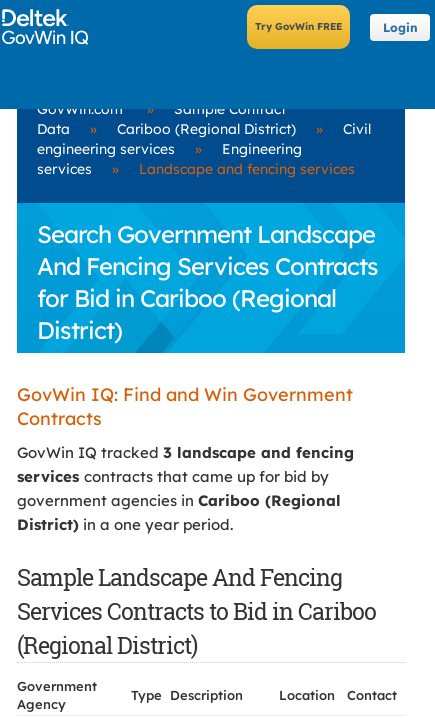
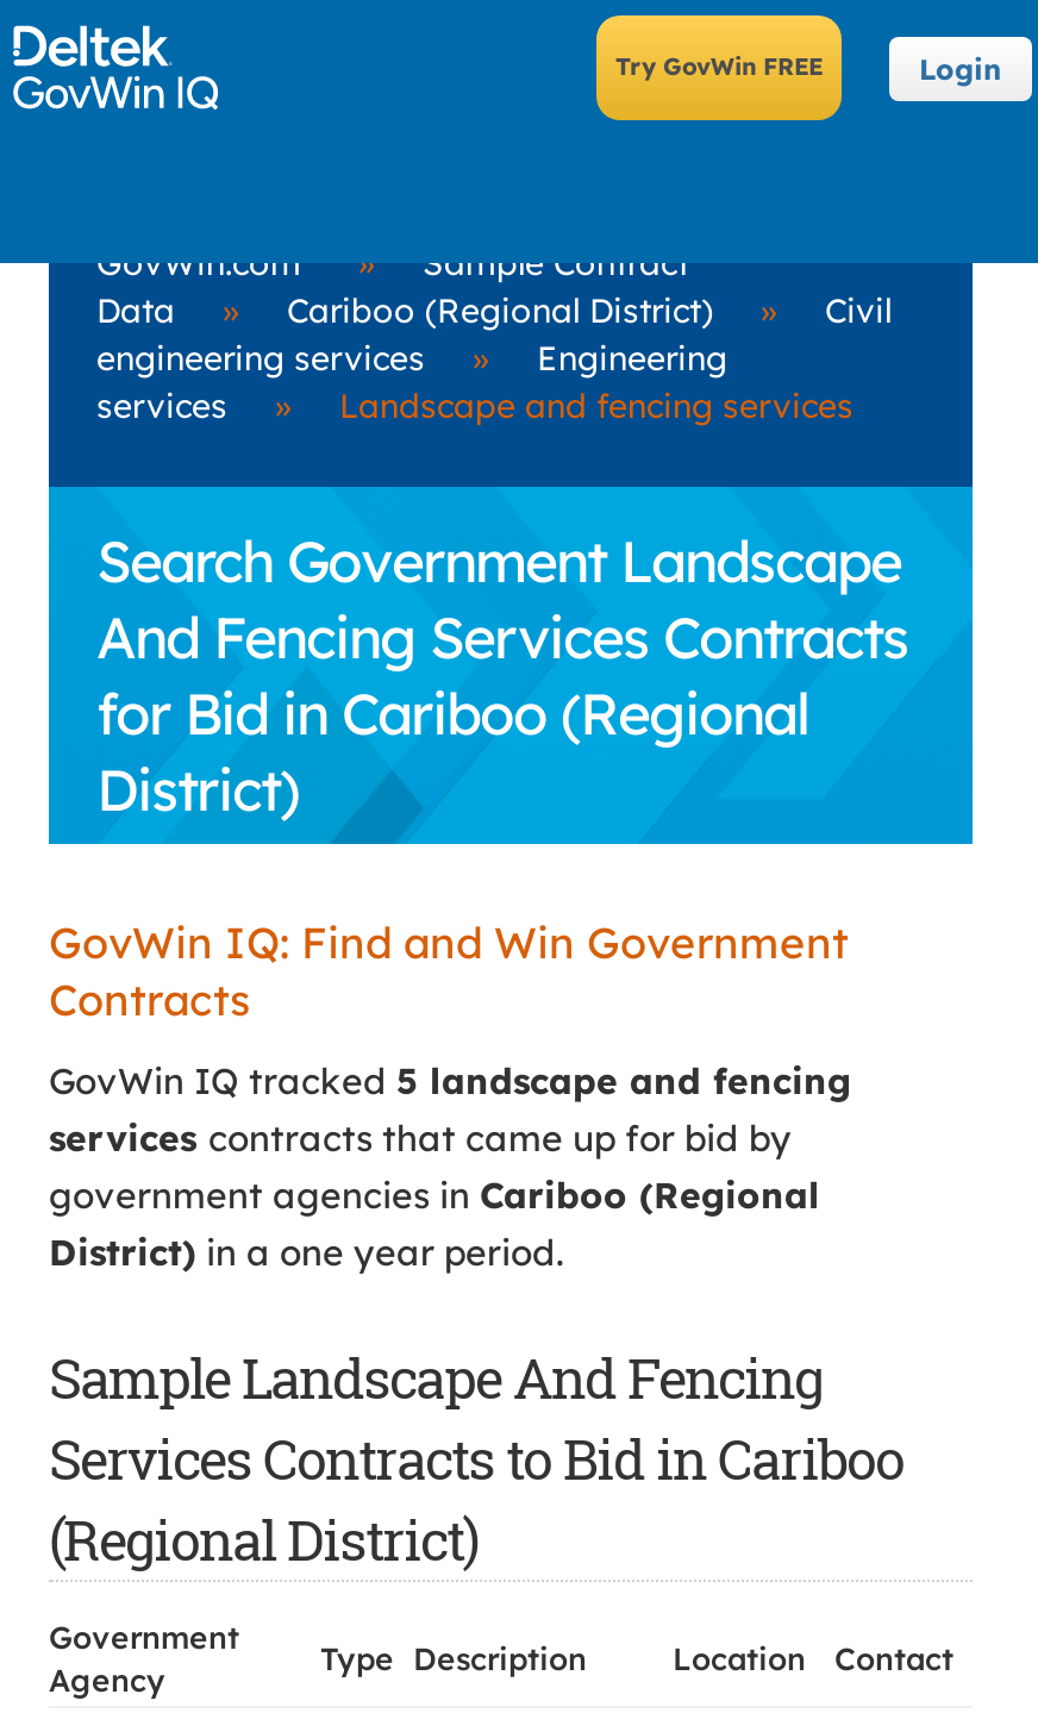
[17,443,354,462] GovWin IQ tracked 3 landscape and fencing -> [49,1058,851,1104] GovWin IQ tracked 5 landscape and fencing

